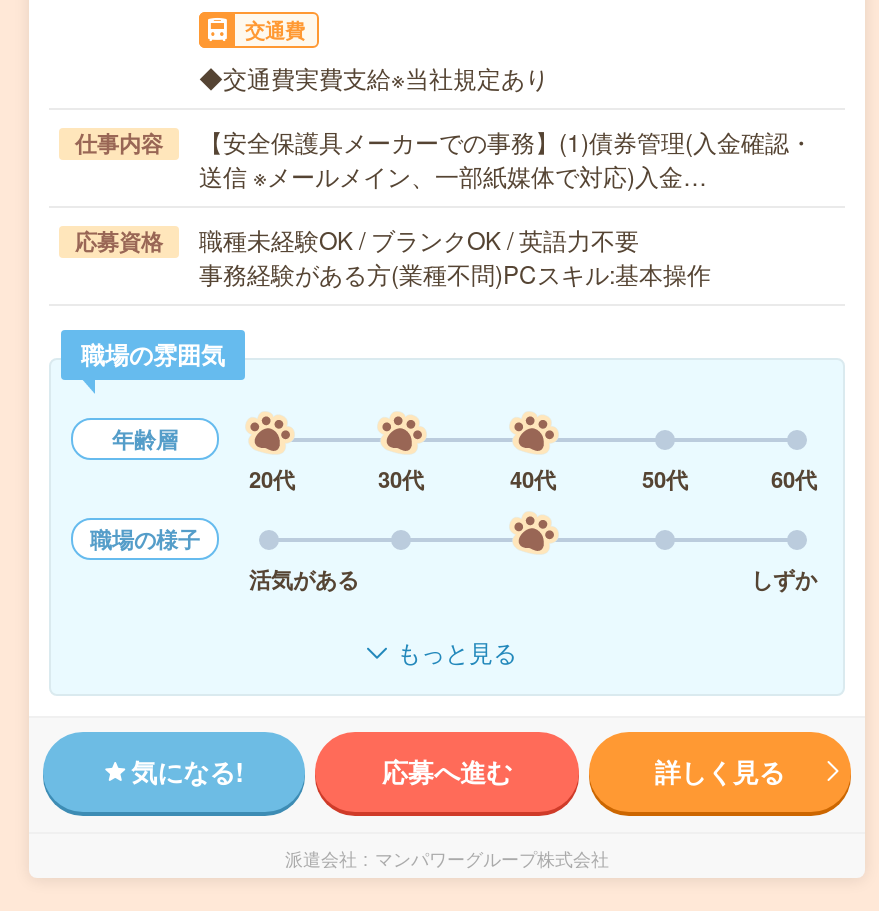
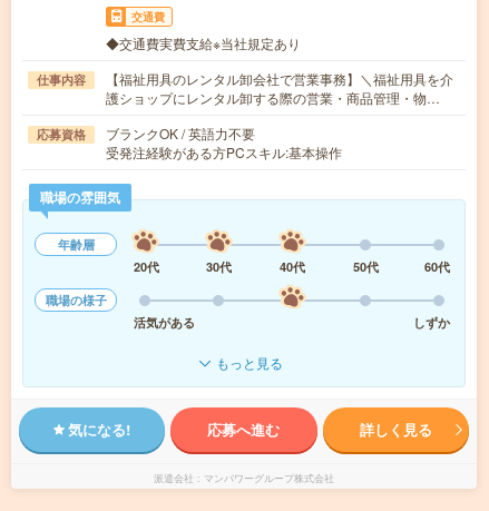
[199,124,813,192] 【安全保護具メーカーでの事務】(1)債券管理(入金確認・ | 送信 ※メールメイン、一部紙媒体で対応)入金… -> [106,69,453,107] 【福祉用具のレンタル卸会社で営業事務】＼福祉用具を介 | 護ショップにレンタル卸する際の営業・商品管理・物…
[199,222,711,290] 職種未経験OK / ブランクOK / 英語力不要 | 事務経験がある方(業種不問)PCスキル:基本操作 -> [106,124,342,161] ブランクOK / 英語力不要 | 受発注経験がある方PCスキル:基本操作

